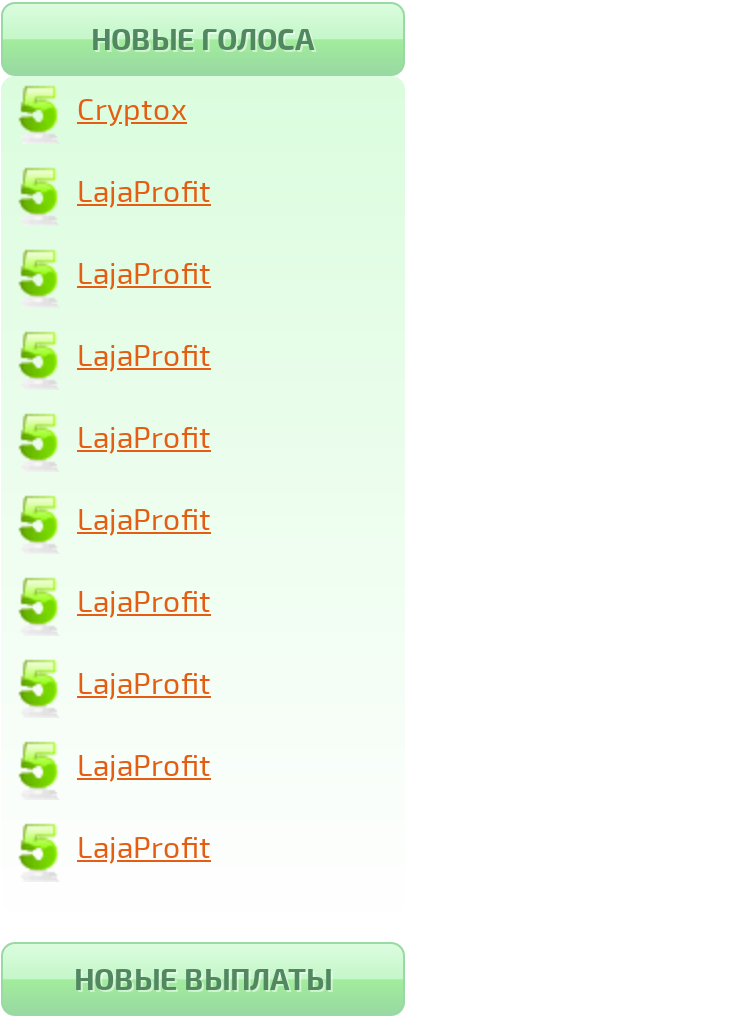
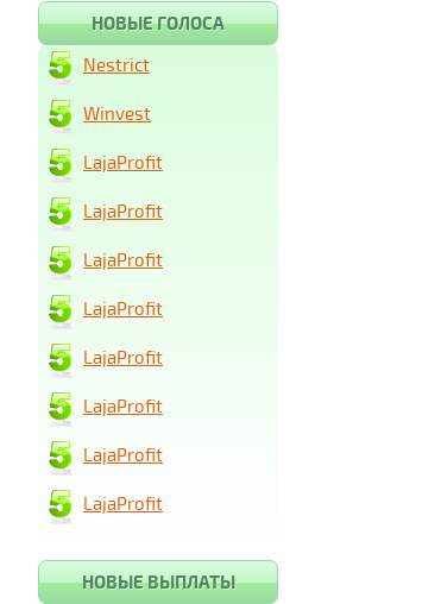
[77,90,187,126] Cryptox -> [83,53,150,75] Nestrict
[77,172,211,208] LajaProfit -> [83,102,151,123] Winvest

